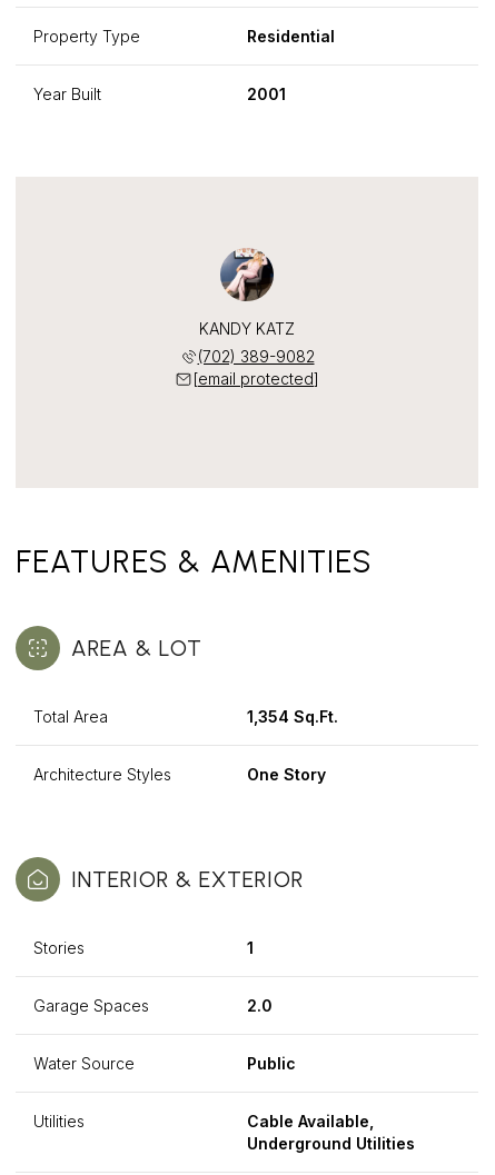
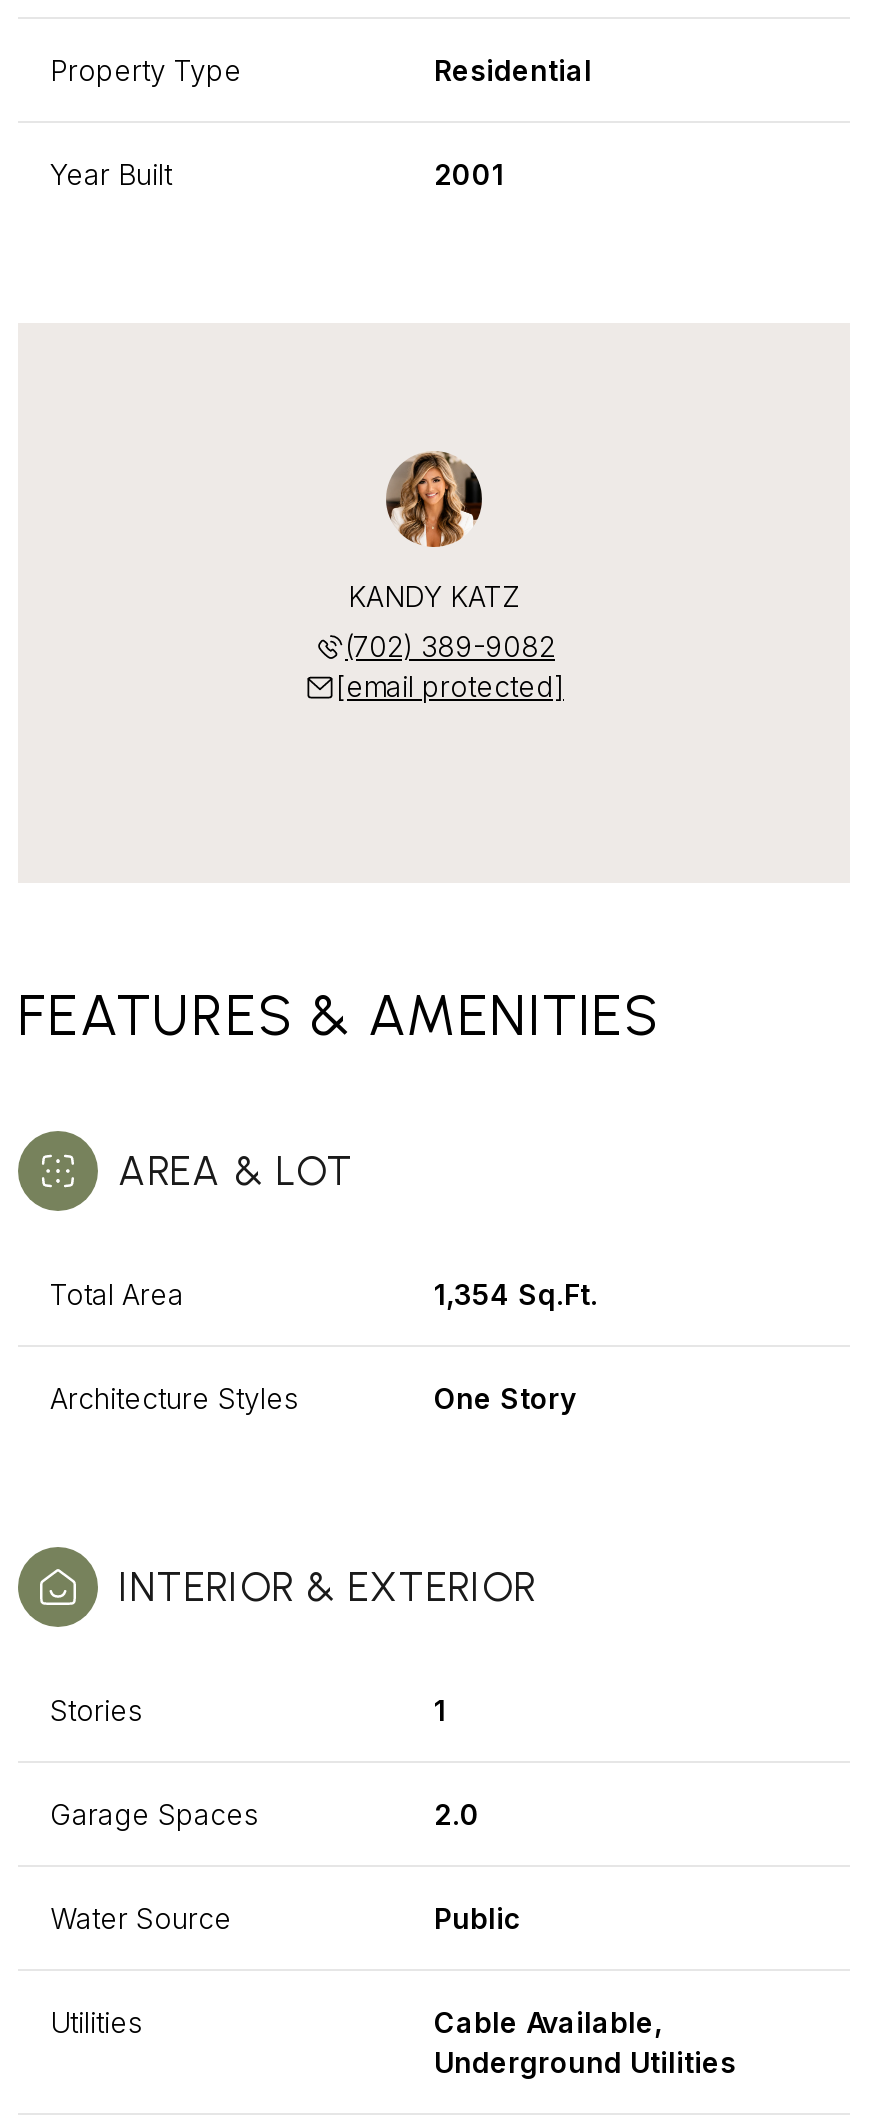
[220,250,274,302] [image] -> [384,453,482,549] [image]

